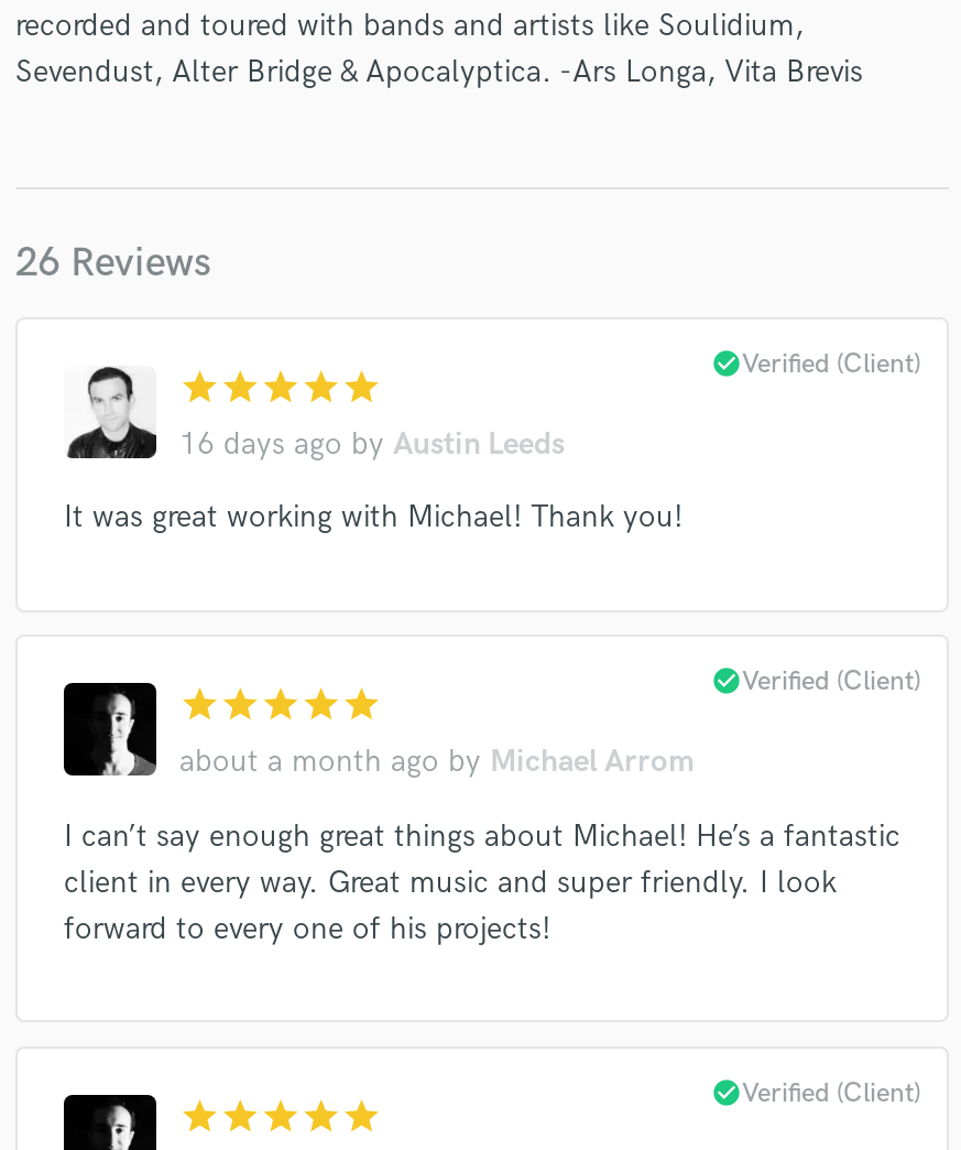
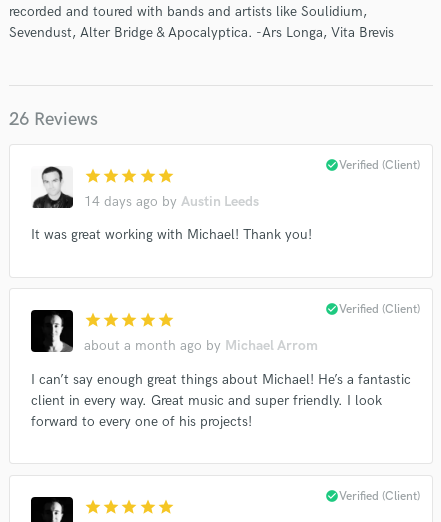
[179,425,565,462] 16 days ago by Austin Leeds -> [83,193,258,210] 14 days ago by Austin Leeds

